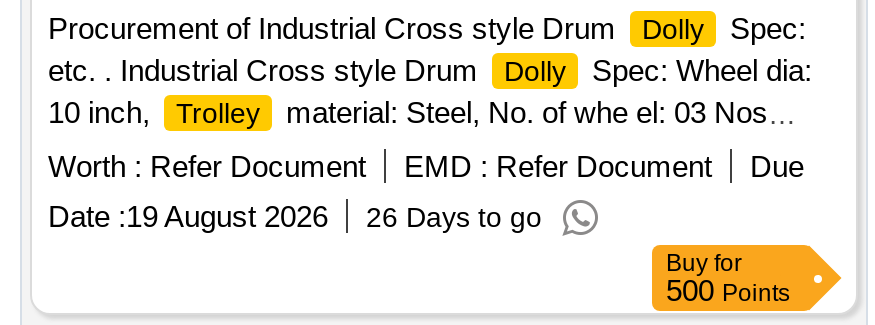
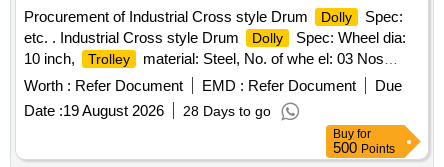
[48,199,542,233] Date : 19 August 2026 26 Days to go -> [24,102,271,119] Date : 19 August 2026 28 Days to go

